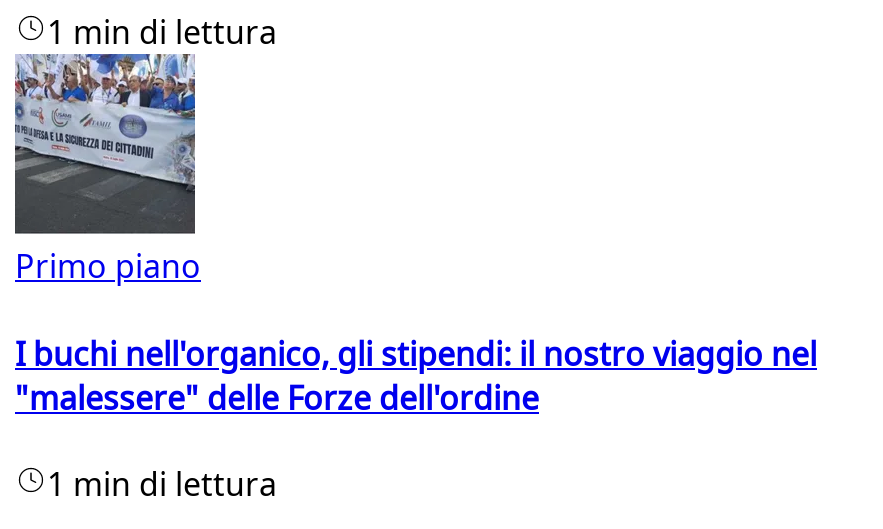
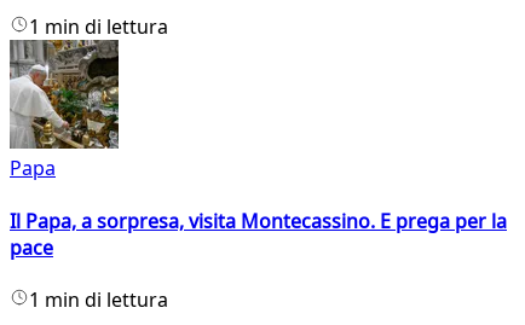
[15,54,201,289] [image] | Primo piano -> [10,40,120,182] [image] | Papa
[15,331,817,419] I buchi nell'organico, gli stipendi: il nostro viaggio nel | "malessere" delle Forze dell'ordine -> [10,207,507,260] Il Papa, a sorpresa, visita Montecassino. E prega per la | pace

